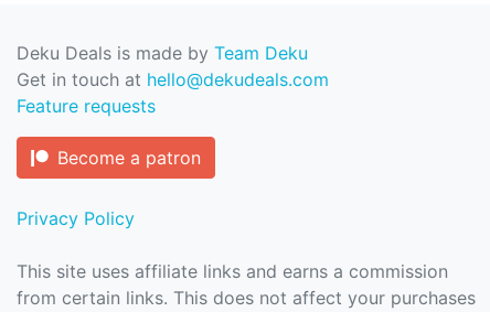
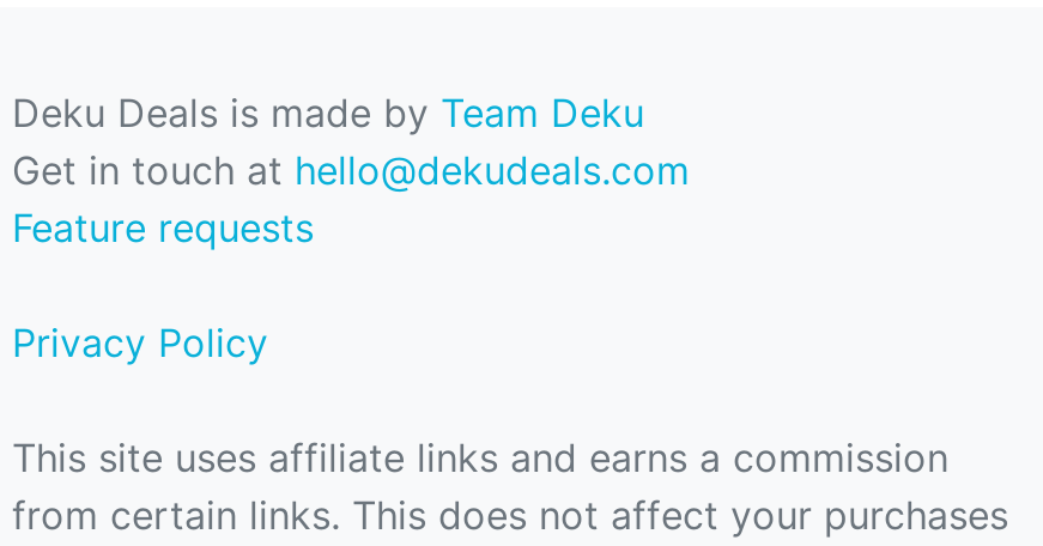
[57,147,201,169] Become a patron -> none

